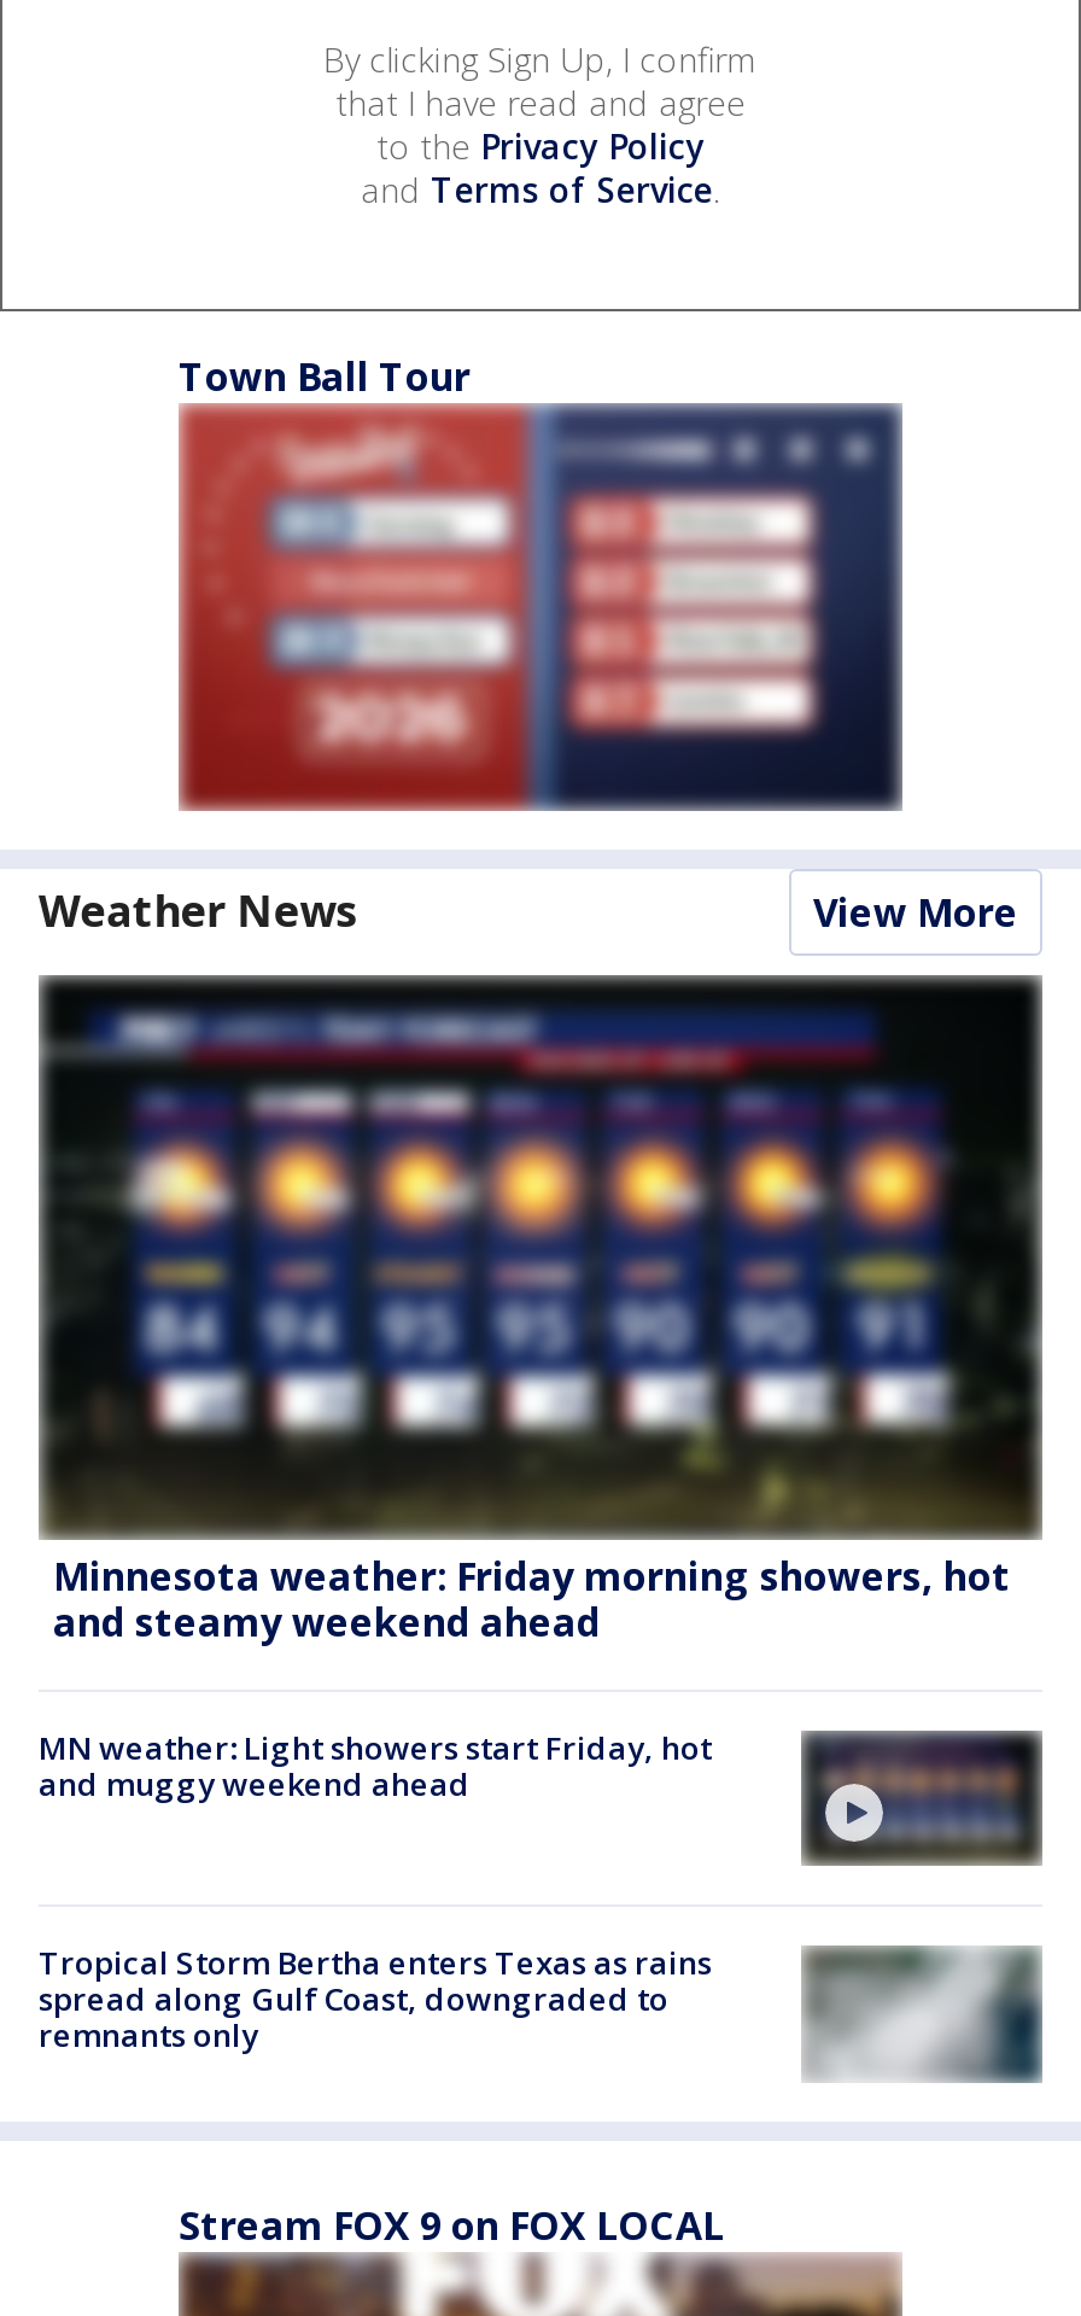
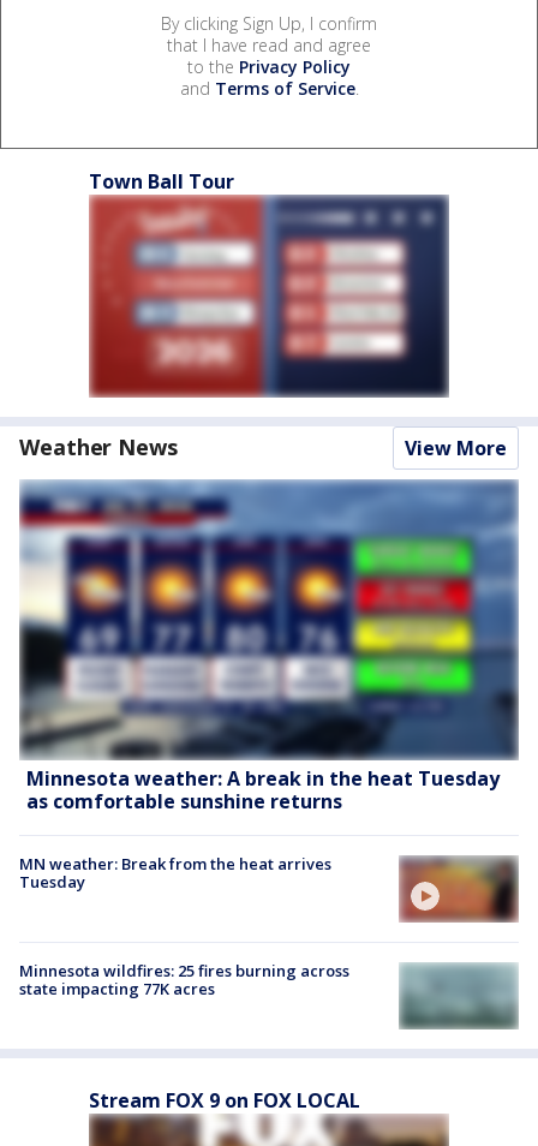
[36,974,1042,1649] [image] | Minnesota weather: Friday morning showers, hot | and steamy weekend ahead -> [19,479,519,814] [image] | Minnesota weather: A break in the heat Tuesday | as comfortable sunshine returns
[39,1726,712,1806] MN weather: Light showers start Friday, hot | and muggy weekend ahead -> [19,852,331,892] MN weather: Break from the heat arrives | Tuesday
[801,1732,1040,1862] [image] -> [399,856,519,923] [image]
[39,1941,712,2057] Tropical Storm Bertha enters Texas as rains | spread along Gulf Coast, downgraded to | remnants only -> [19,960,349,999] Minnesota wildfires: 25 fires burning across | state impacting 77K acres
[804,1947,1042,2079] [image] -> [400,963,518,1029] [image]

